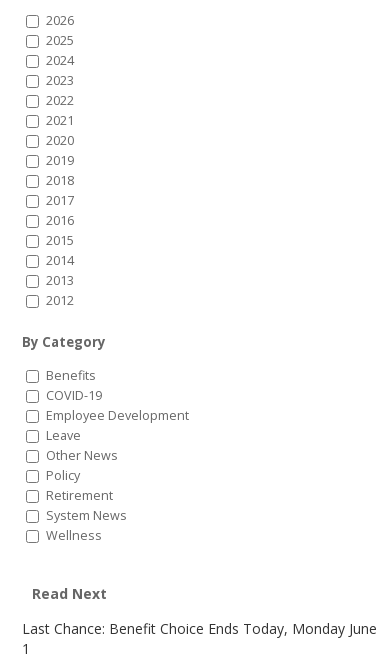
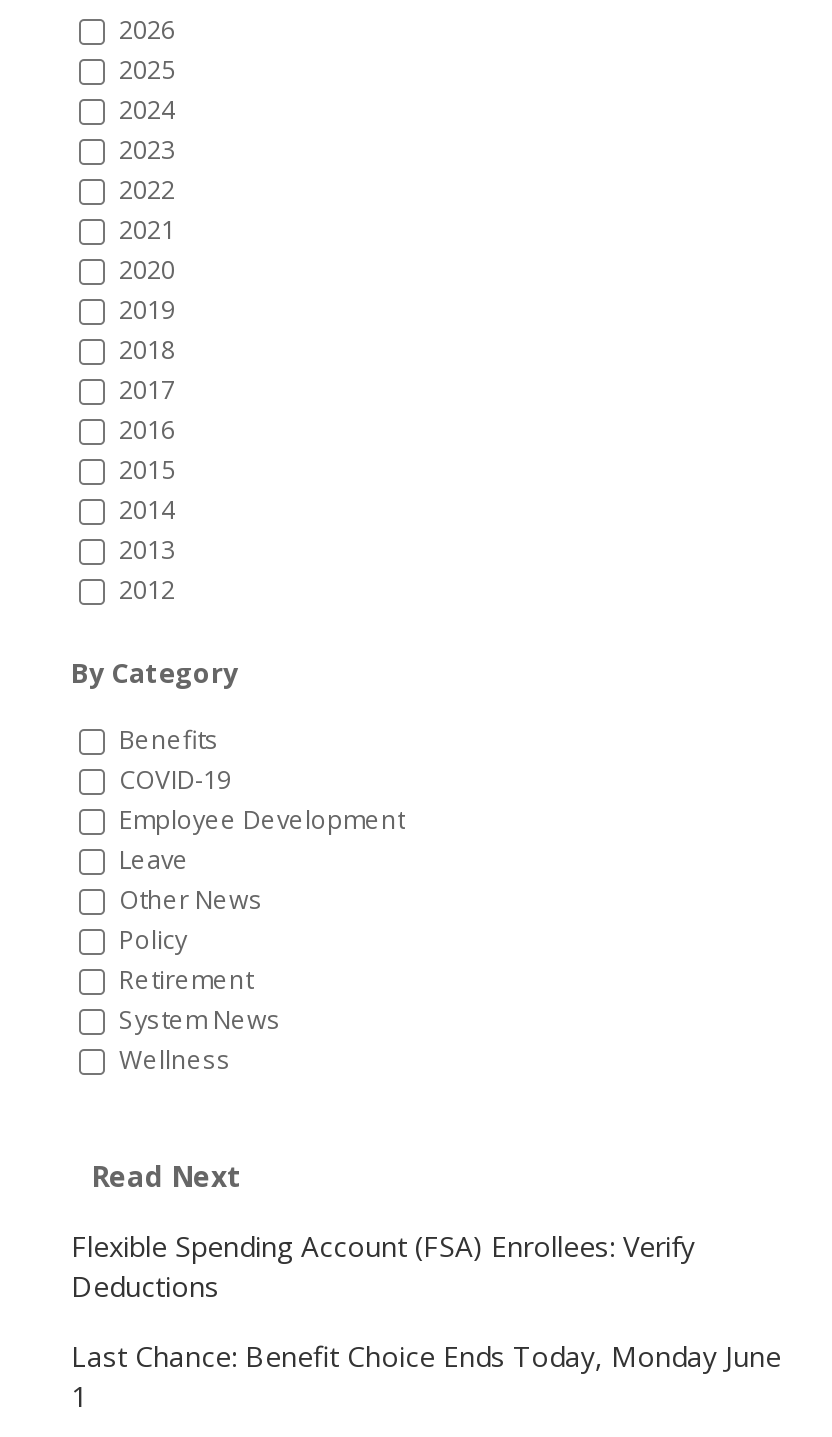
none -> [71,1227,695,1305] Flexible Spending Account (FSA) Enrollees: Verify | Deductions

